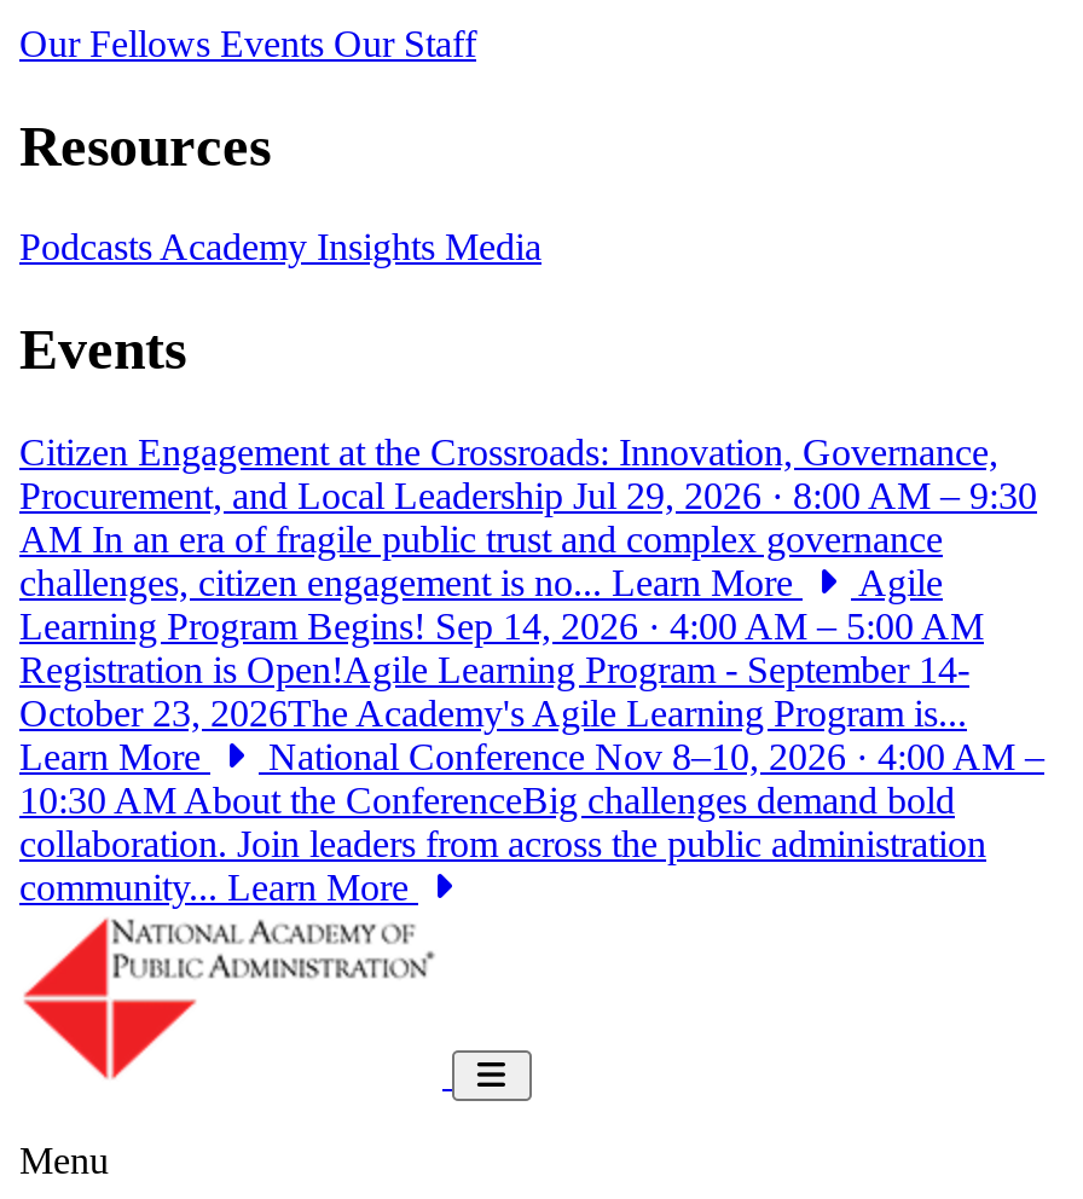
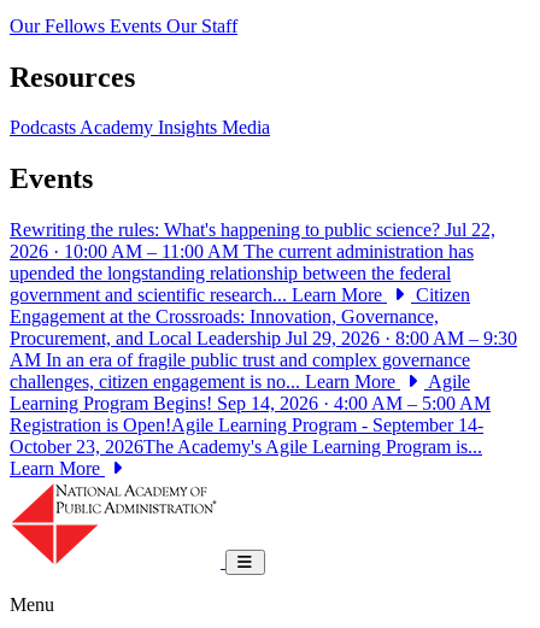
[19,432,998,473] Citizen Engagement at the Crossroads: Innovation, Governance, -> [10,220,495,327] Rewriting the rules: What's happening to public science? Jul 22, | 2026 · 10:00 AM – 11:00 AM The current administration has | upended the longstanding relationship between the federal | government and scientific research... Learn More | Citizen | Engagement at the Crossroads: Innovation, Governance,
moved [19,475,1037,778] -> [10,328,517,479]: Procurement, and Local Leadership Jul 29, 2026 · 8:00 AM – 9:30 | AM In an era of fragile public trust and complex governance | challenges, citizen engagement is no... Learn More | Agile | Learning Program Begins! Sep 14, 2026 · 4:00 AM – 5:00 AM | Registration is Open!Agile Learning Program - September 14- | October 23, 2026The Academy's Agile Learning Program is... | Learn More
[19,737,1044,908] National Conference Nov 8–10, 2026 · 4:00 AM – | 10:30 AM About the ConferenceBig challenges demand bold | collaboration. Join leaders from across the public administration | community... Learn More -> none

